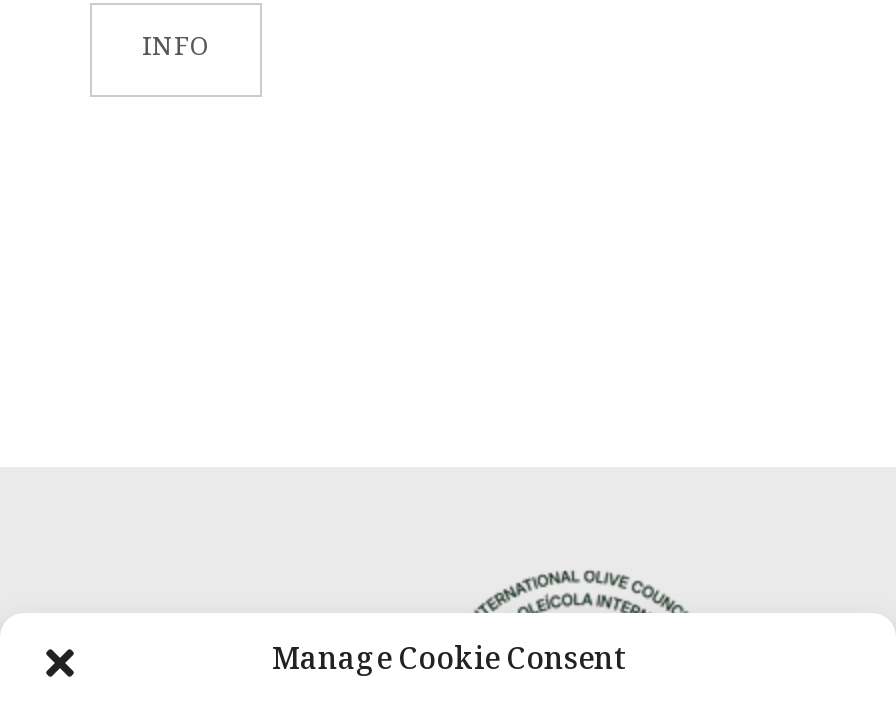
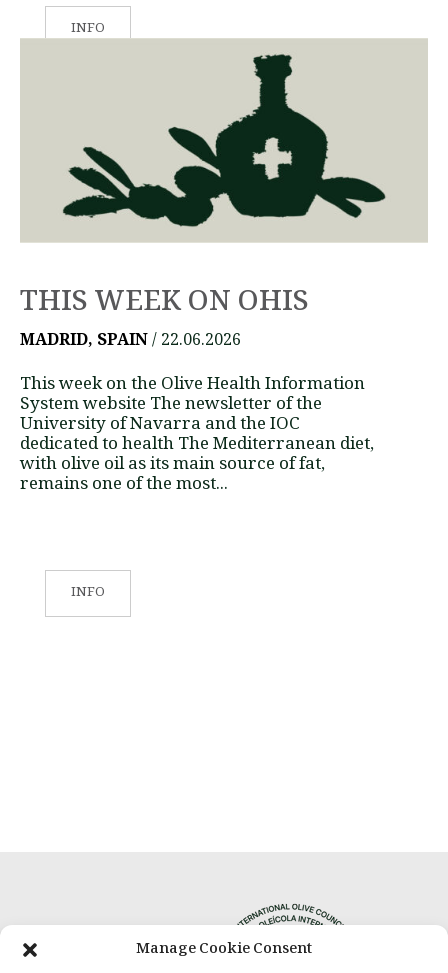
none -> [20,38,428,499] [image] | THIS WEEK ON OHIS | MADRID, SPAIN/ 22.06.2026 | This week on the Olive Health Information | System website The newsletter of the | University of Navarra and the IOC | dedicated to health The Mediterranean diet, | with olive oil as its main source of fat, | remains one of the most...
none -> [71,582,105,604] INFO

